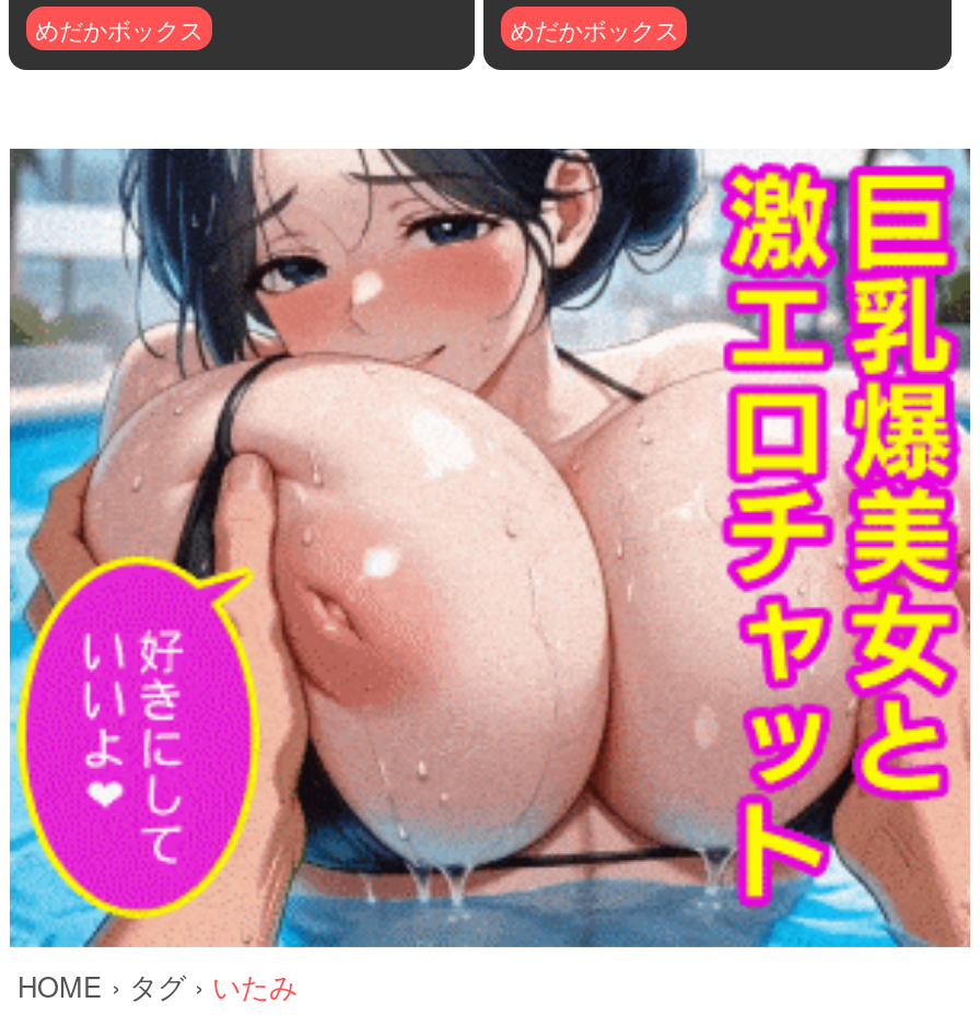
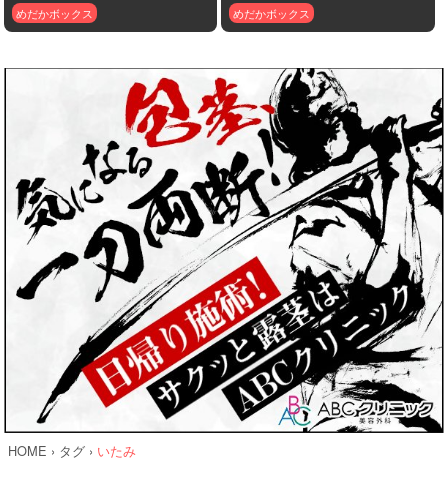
[7,149,973,949] [image] -> [3,67,445,434] [image]

